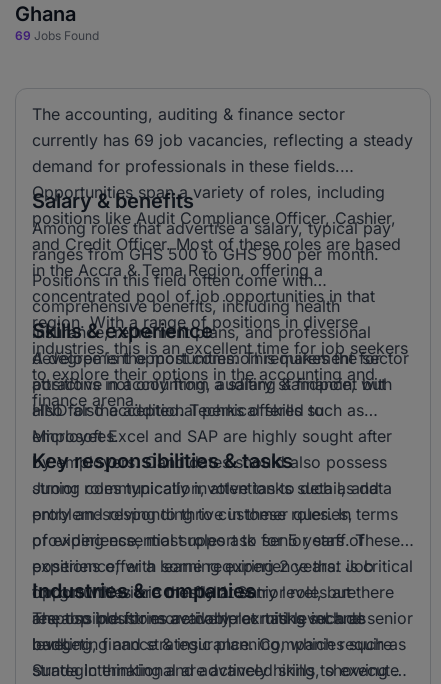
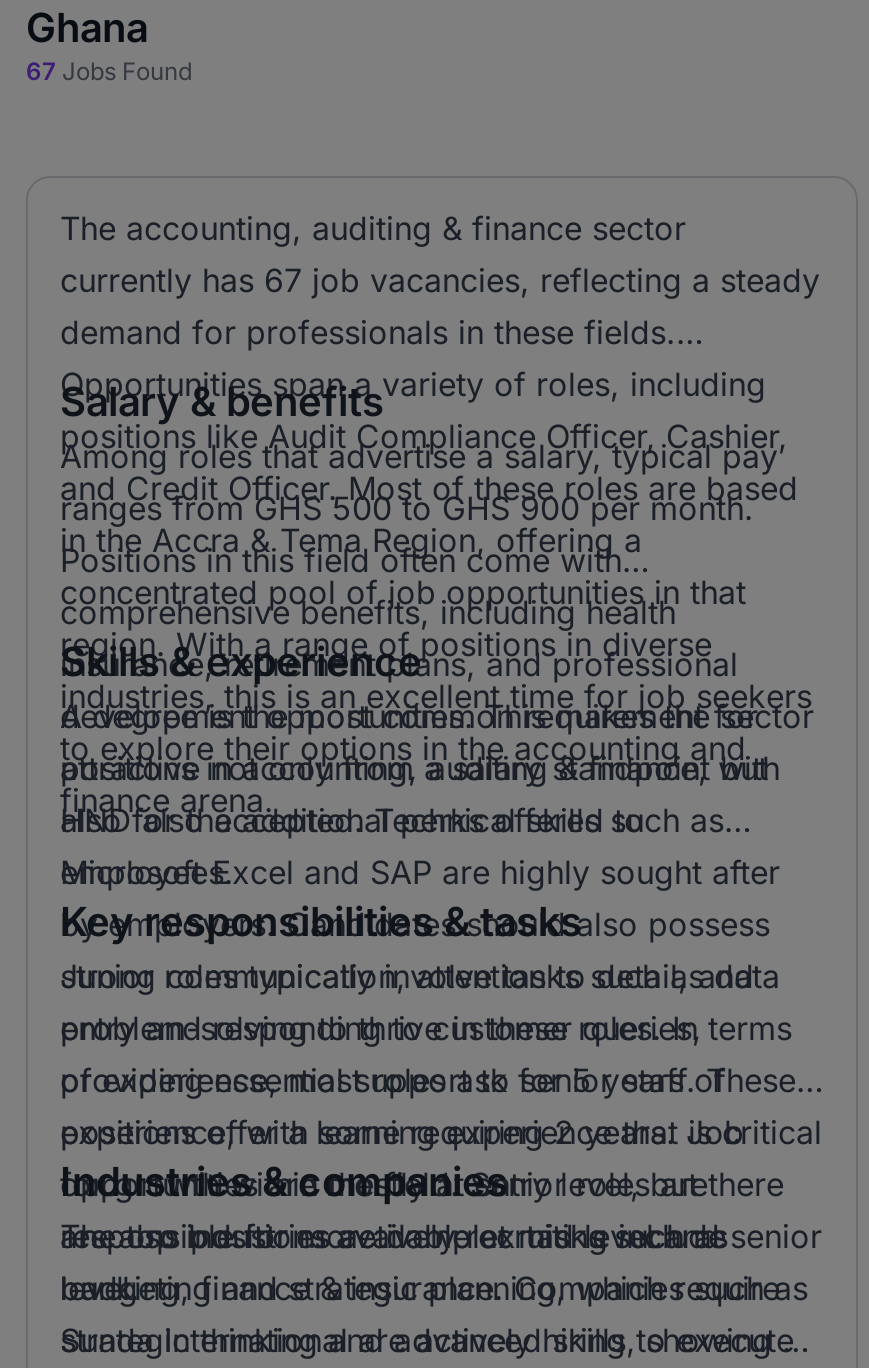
[15,28,99,43] 69 Jobs Found -> [26,56,192,86] 67 Jobs Found
[32,130,413,150] currently has 69 job vacancies, reflecting a steady -> [60,260,820,300] currently has 67 job vacancies, reflecting a steady

